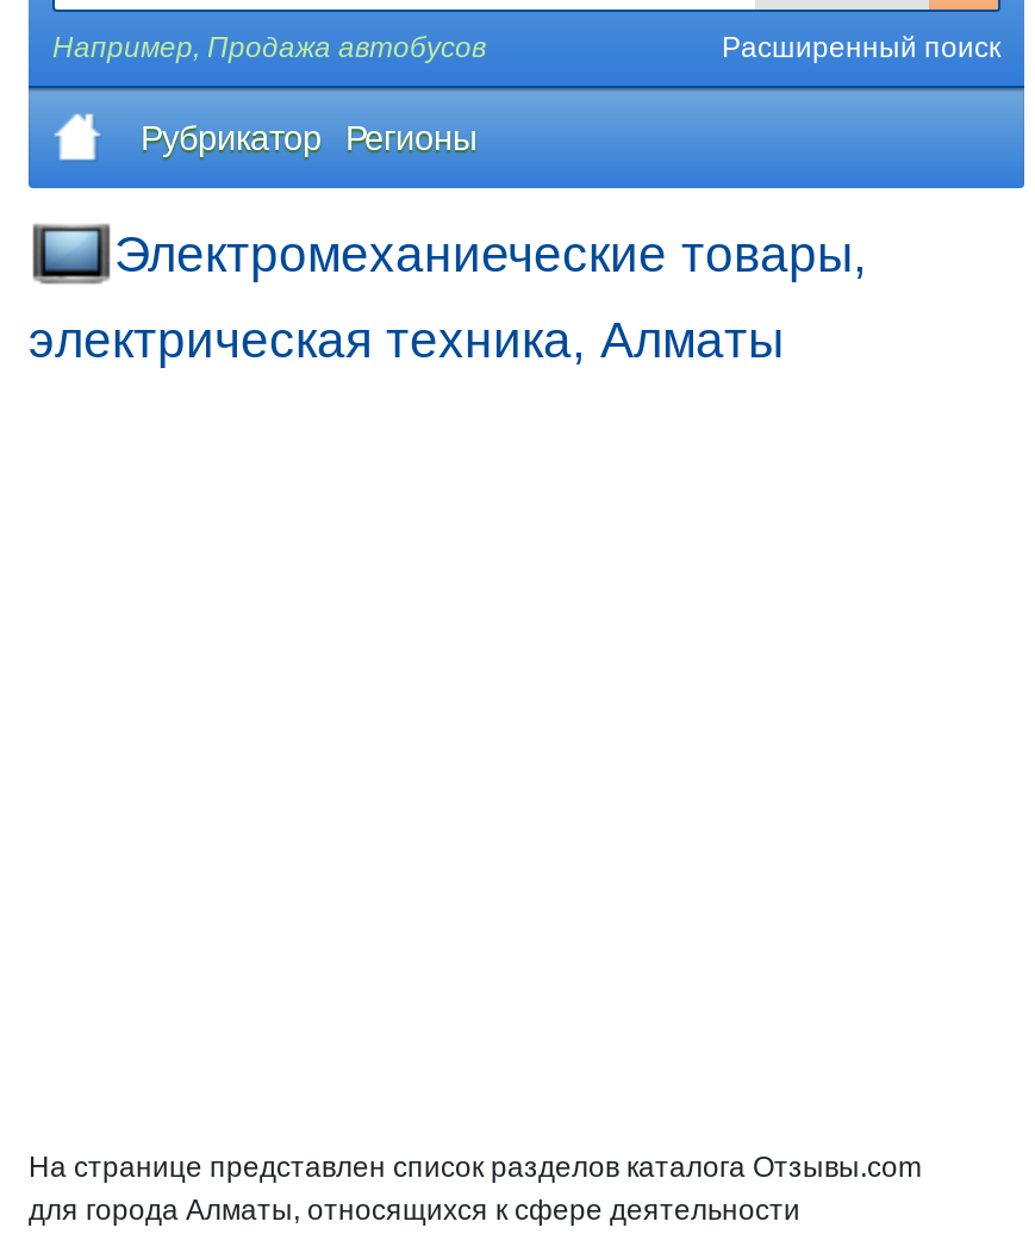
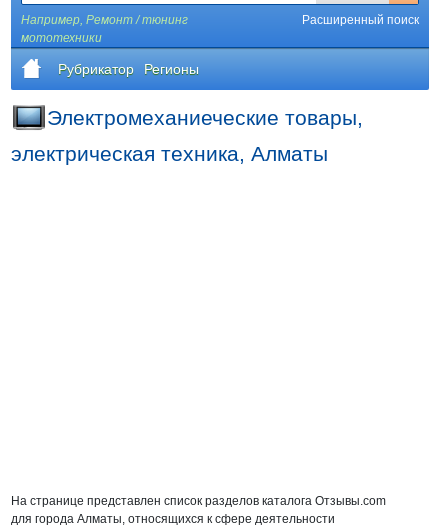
[52,31,486,64] Например, Продажа автобусов -> [21,13,188,45] Например, Ремонт / тюнинг | мототехники

